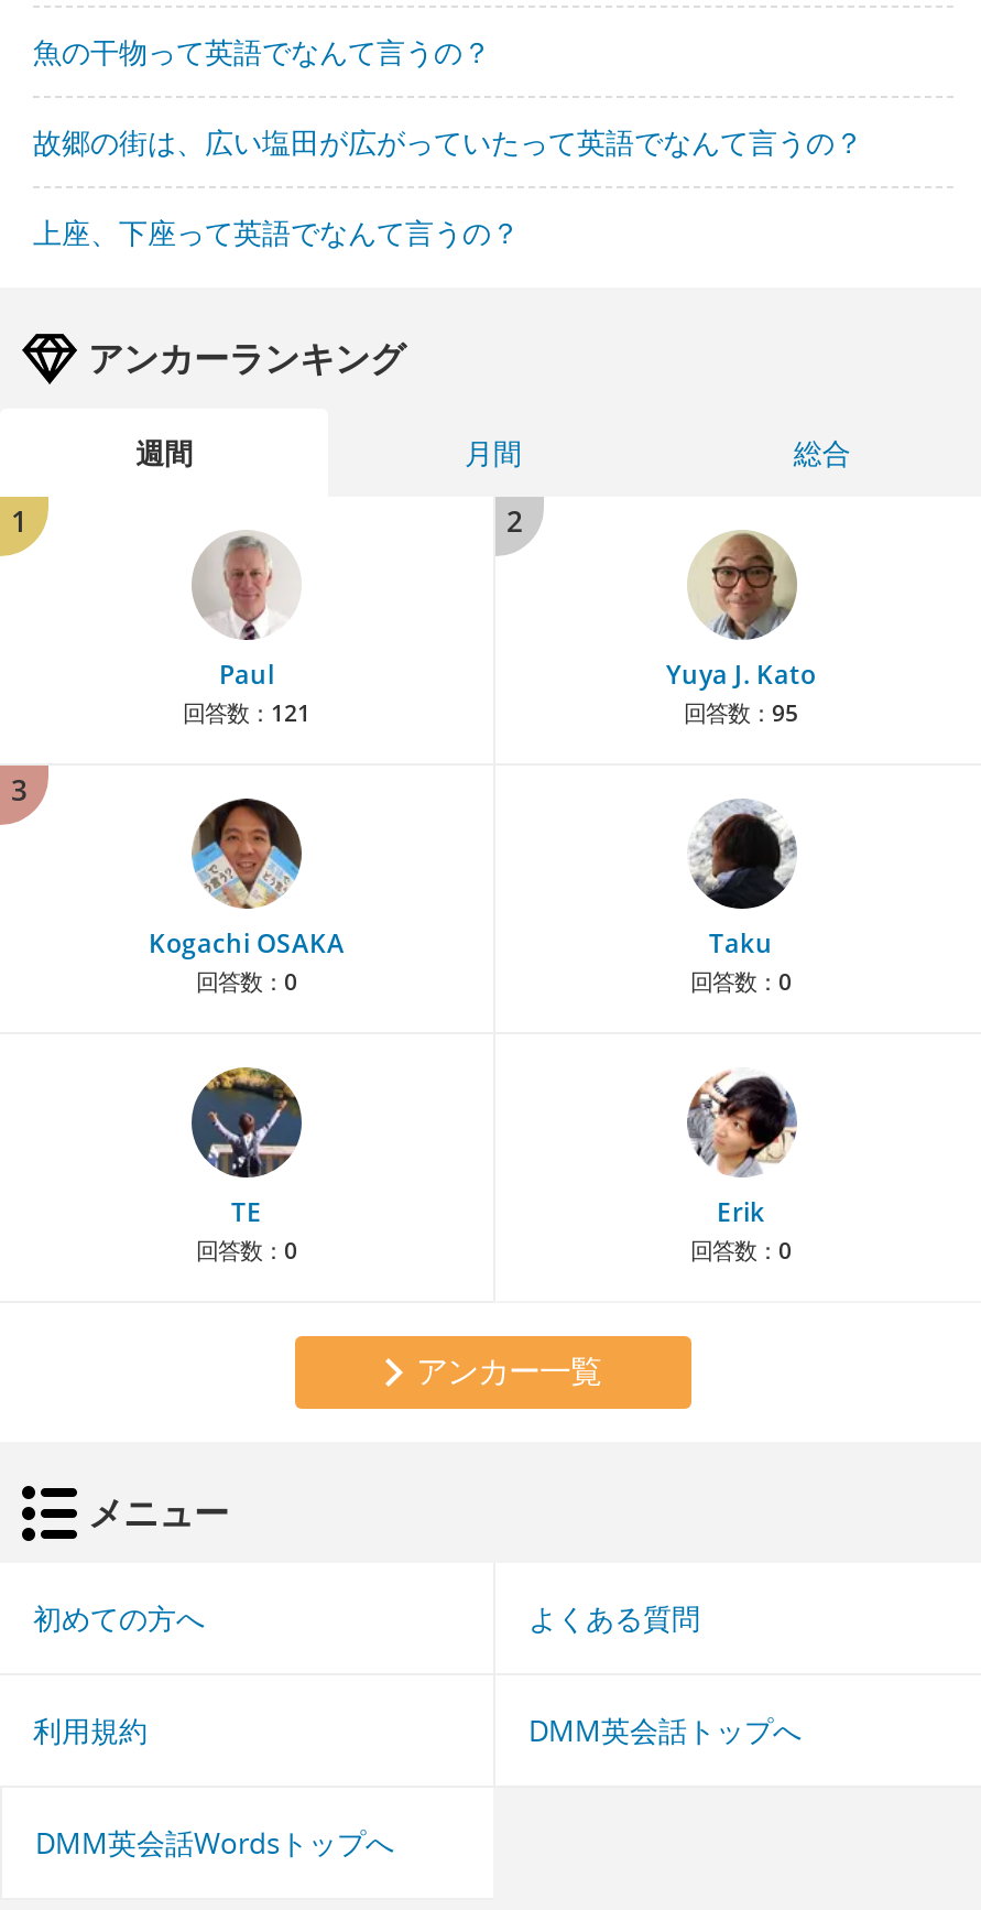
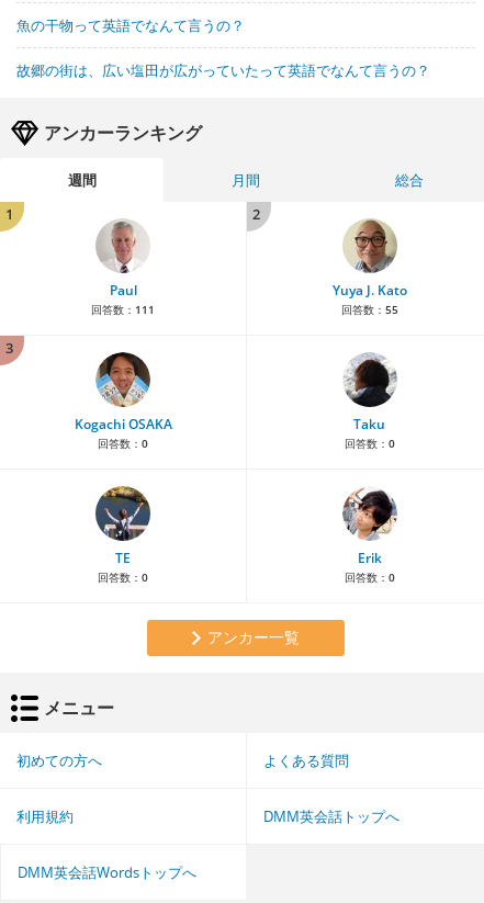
[33,212,520,251] 上座、下座って英語でなんて言うの？ -> none
[183,696,310,727] 回答数：121 -> [91,301,155,317] 回答数：111
[684,696,798,727] 回答数：95 -> [341,301,398,317] 回答数：55

